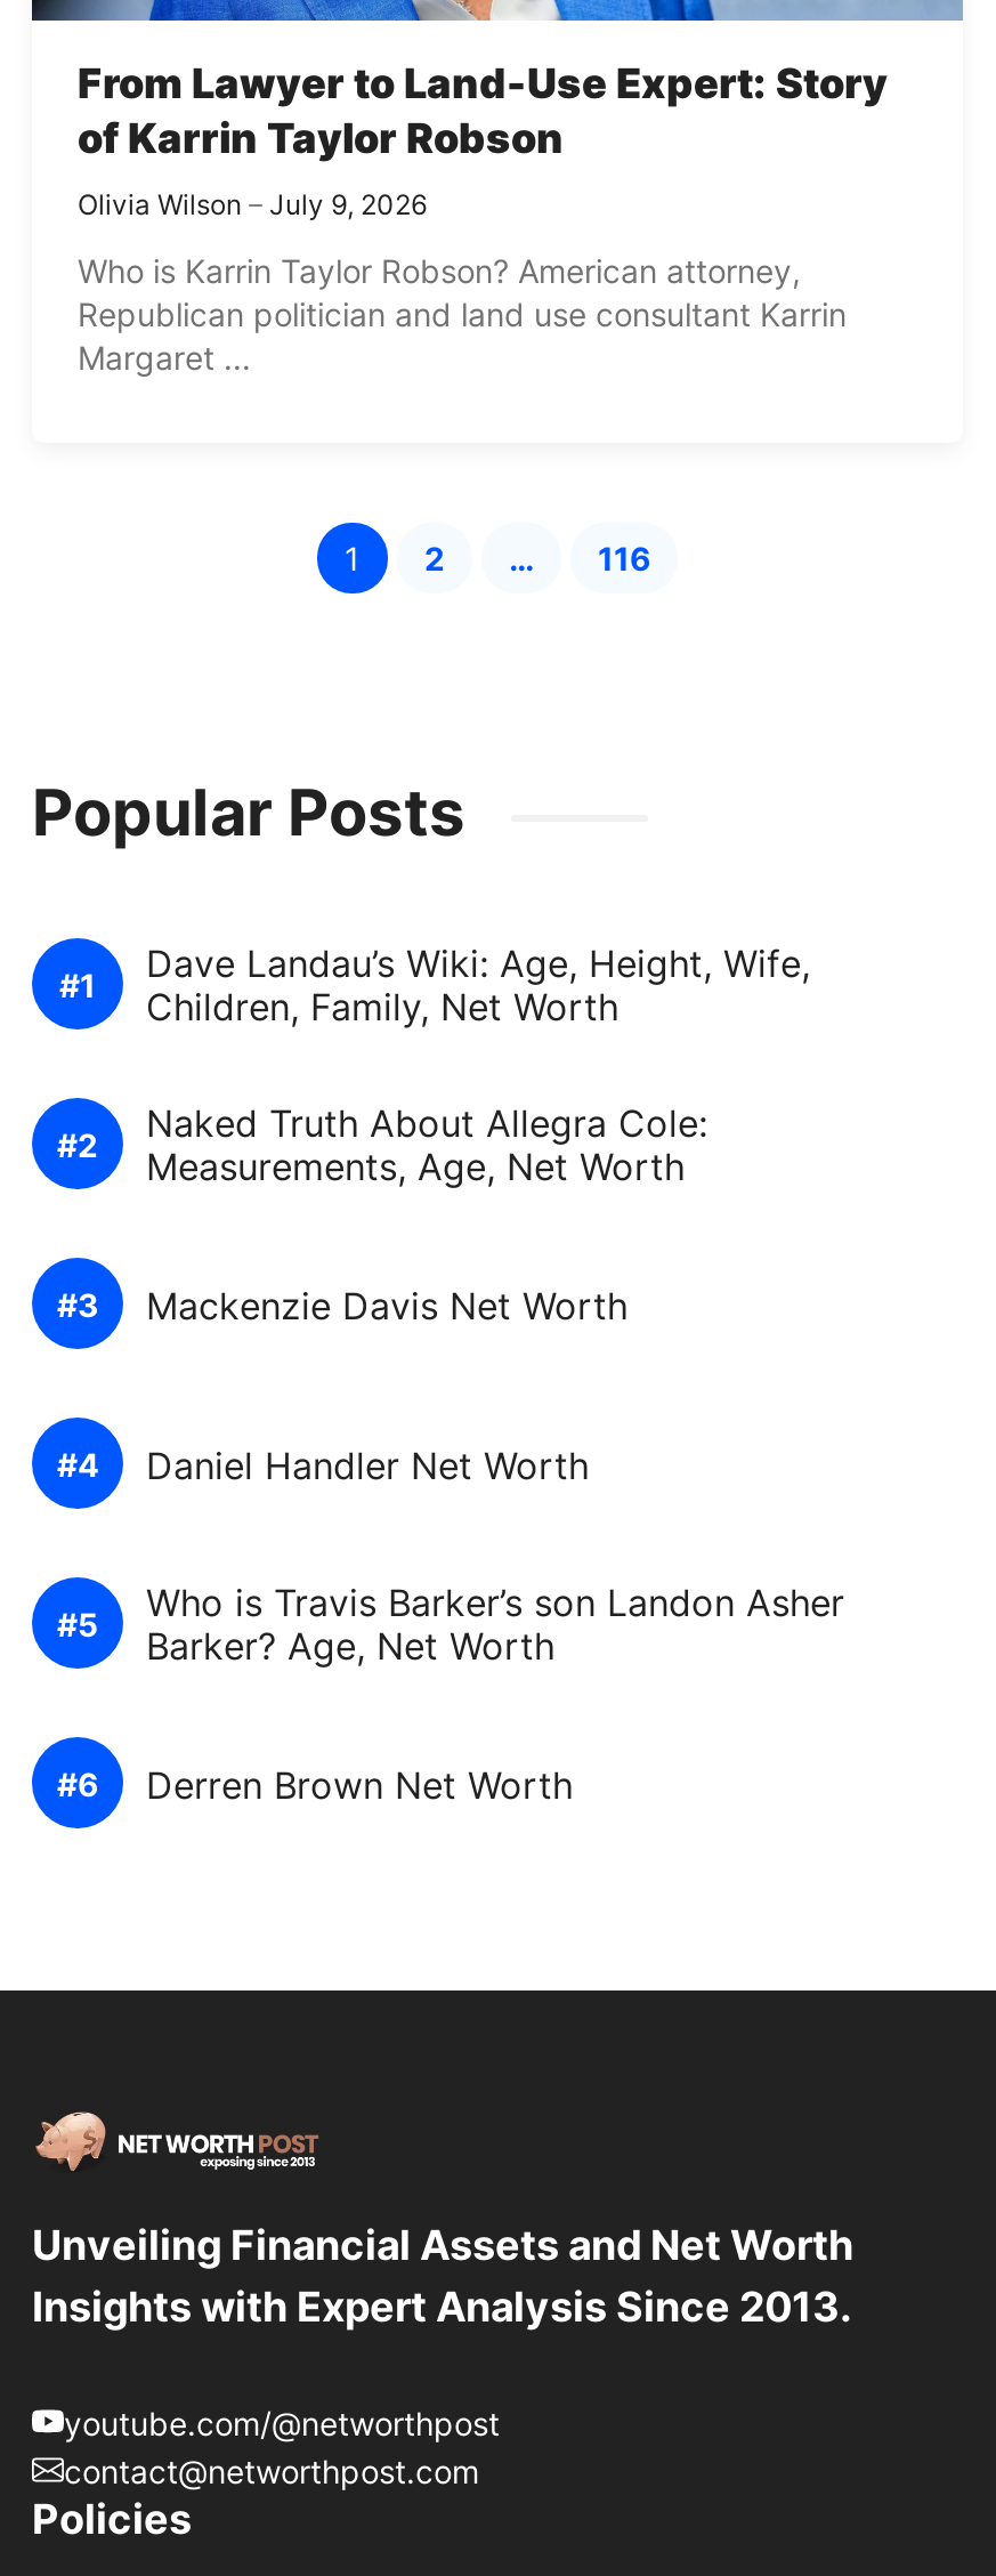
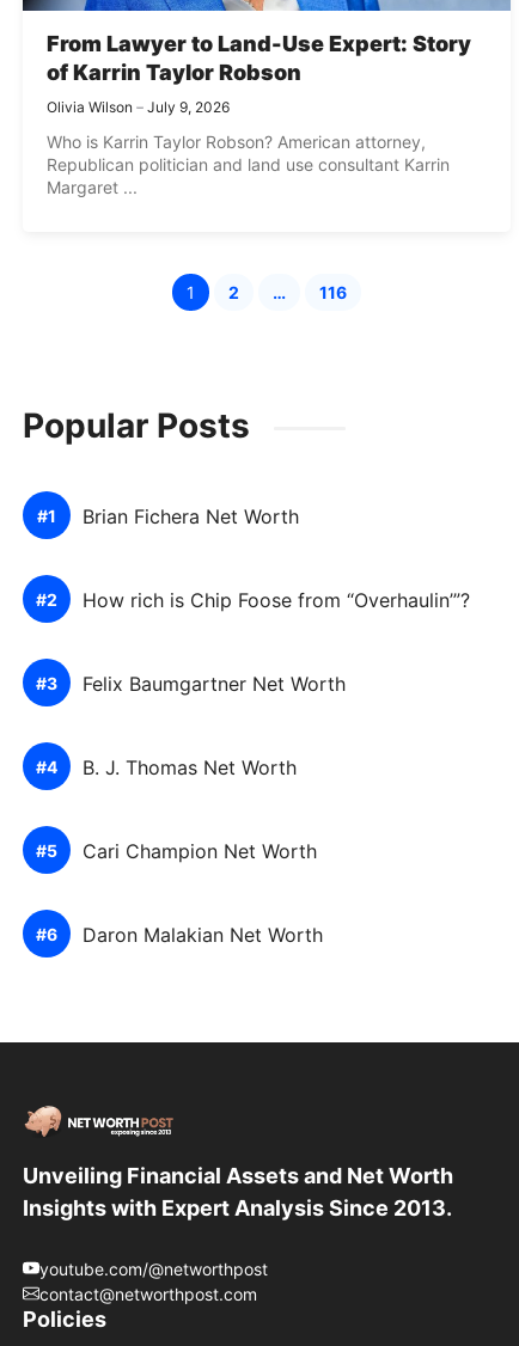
[146,941,810,1030] Dave Landau’s Wiki: Age, Height, Wife, | Children, Family, Net Worth -> [83,504,299,528] Brian Fichera Net Worth
[146,1100,707,1190] Naked Truth About Allegra Cole: | Measurements, Age, Net Worth -> [83,588,470,612] How rich is Chip Foose from “Overhaulin’”?
[146,1282,627,1328] Mackenzie Davis Net Worth -> [83,671,346,695] Felix Baumgartner Net Worth
[146,1442,589,1487] Daniel Handler Net Worth -> [83,755,297,779] B. J. Thomas Net Worth
[146,1580,844,1669] Who is Travis Barker’s son Landon Asher | Barker? Age, Net Worth -> [83,839,317,863] Cari Champion Net Worth
[146,1761,573,1807] Derren Brown Net Worth -> [83,922,323,946] Daron Malakian Net Worth

